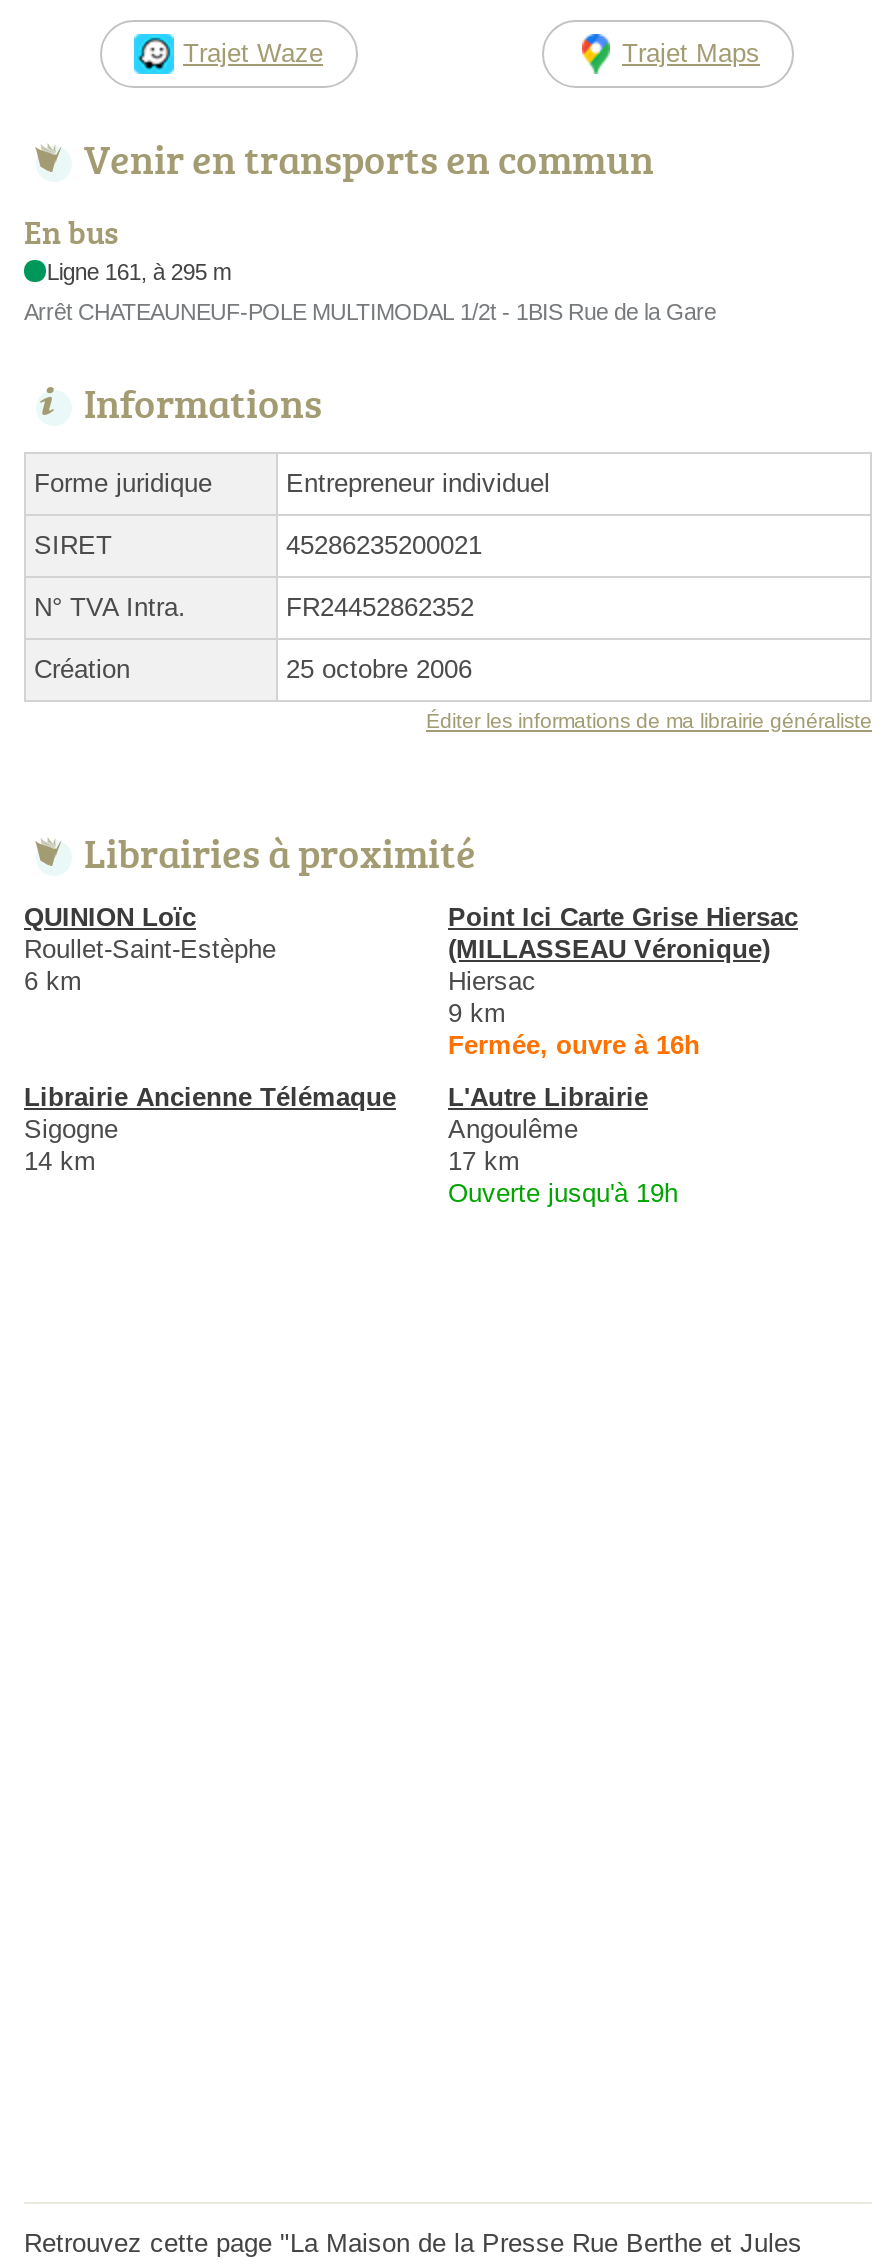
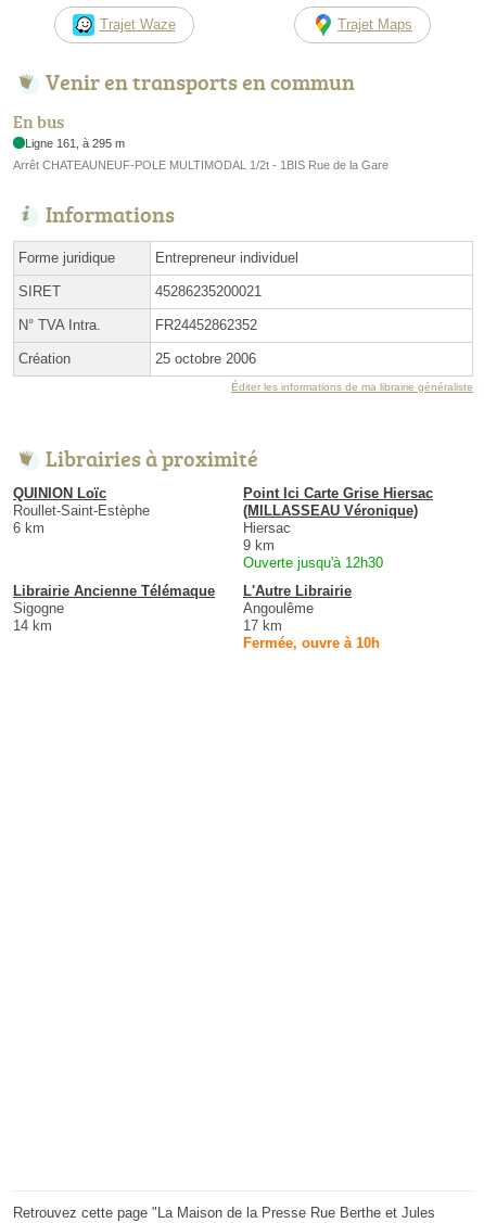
[448,1029,700,1059] Fermée, ouvre à 16h -> [243,554,383,570] Ouverte jusqu'à 12h30
[448,1177,678,1207] Ouverte jusqu'à 19h -> [243,634,380,651] Fermée, ouvre à 10h

